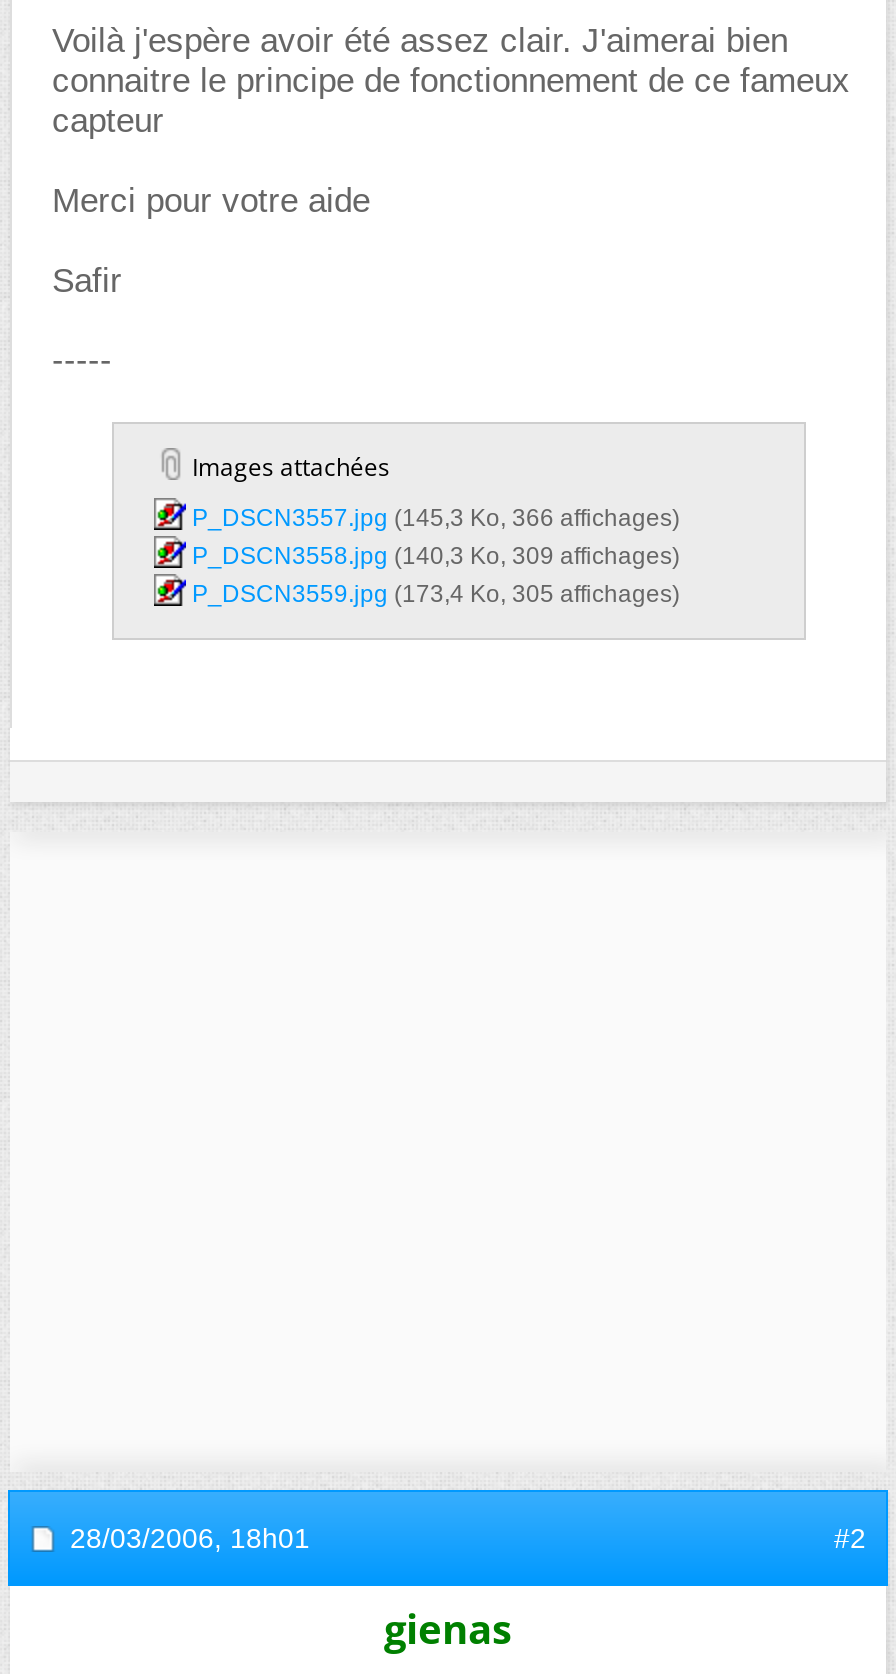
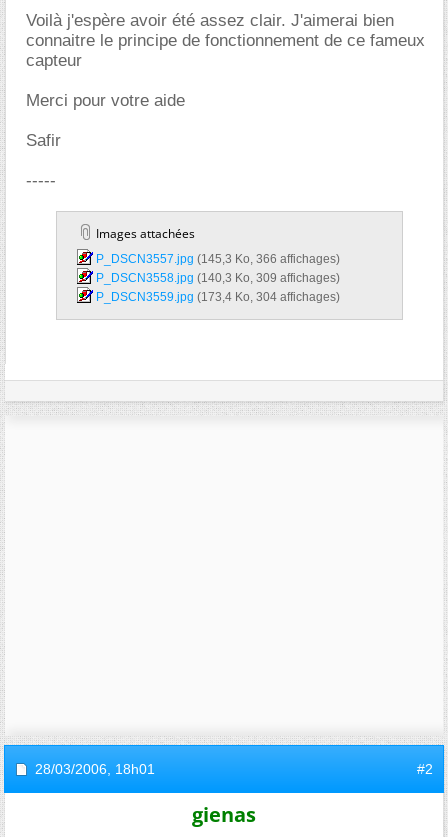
[192,580,680,608] P_DSCN3559.jpg (173,4 Ko, 305 affichages) -> [96,290,340,304] P_DSCN3559.jpg (173,4 Ko, 304 affichages)

